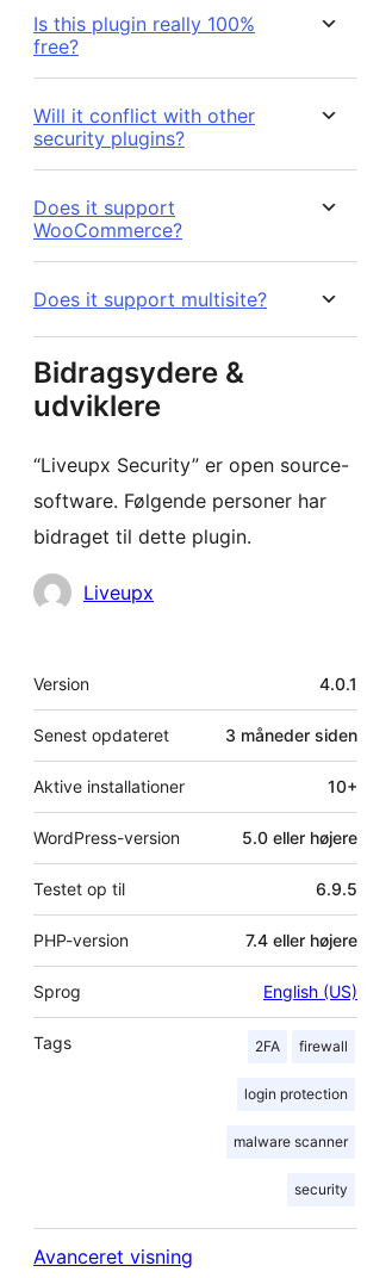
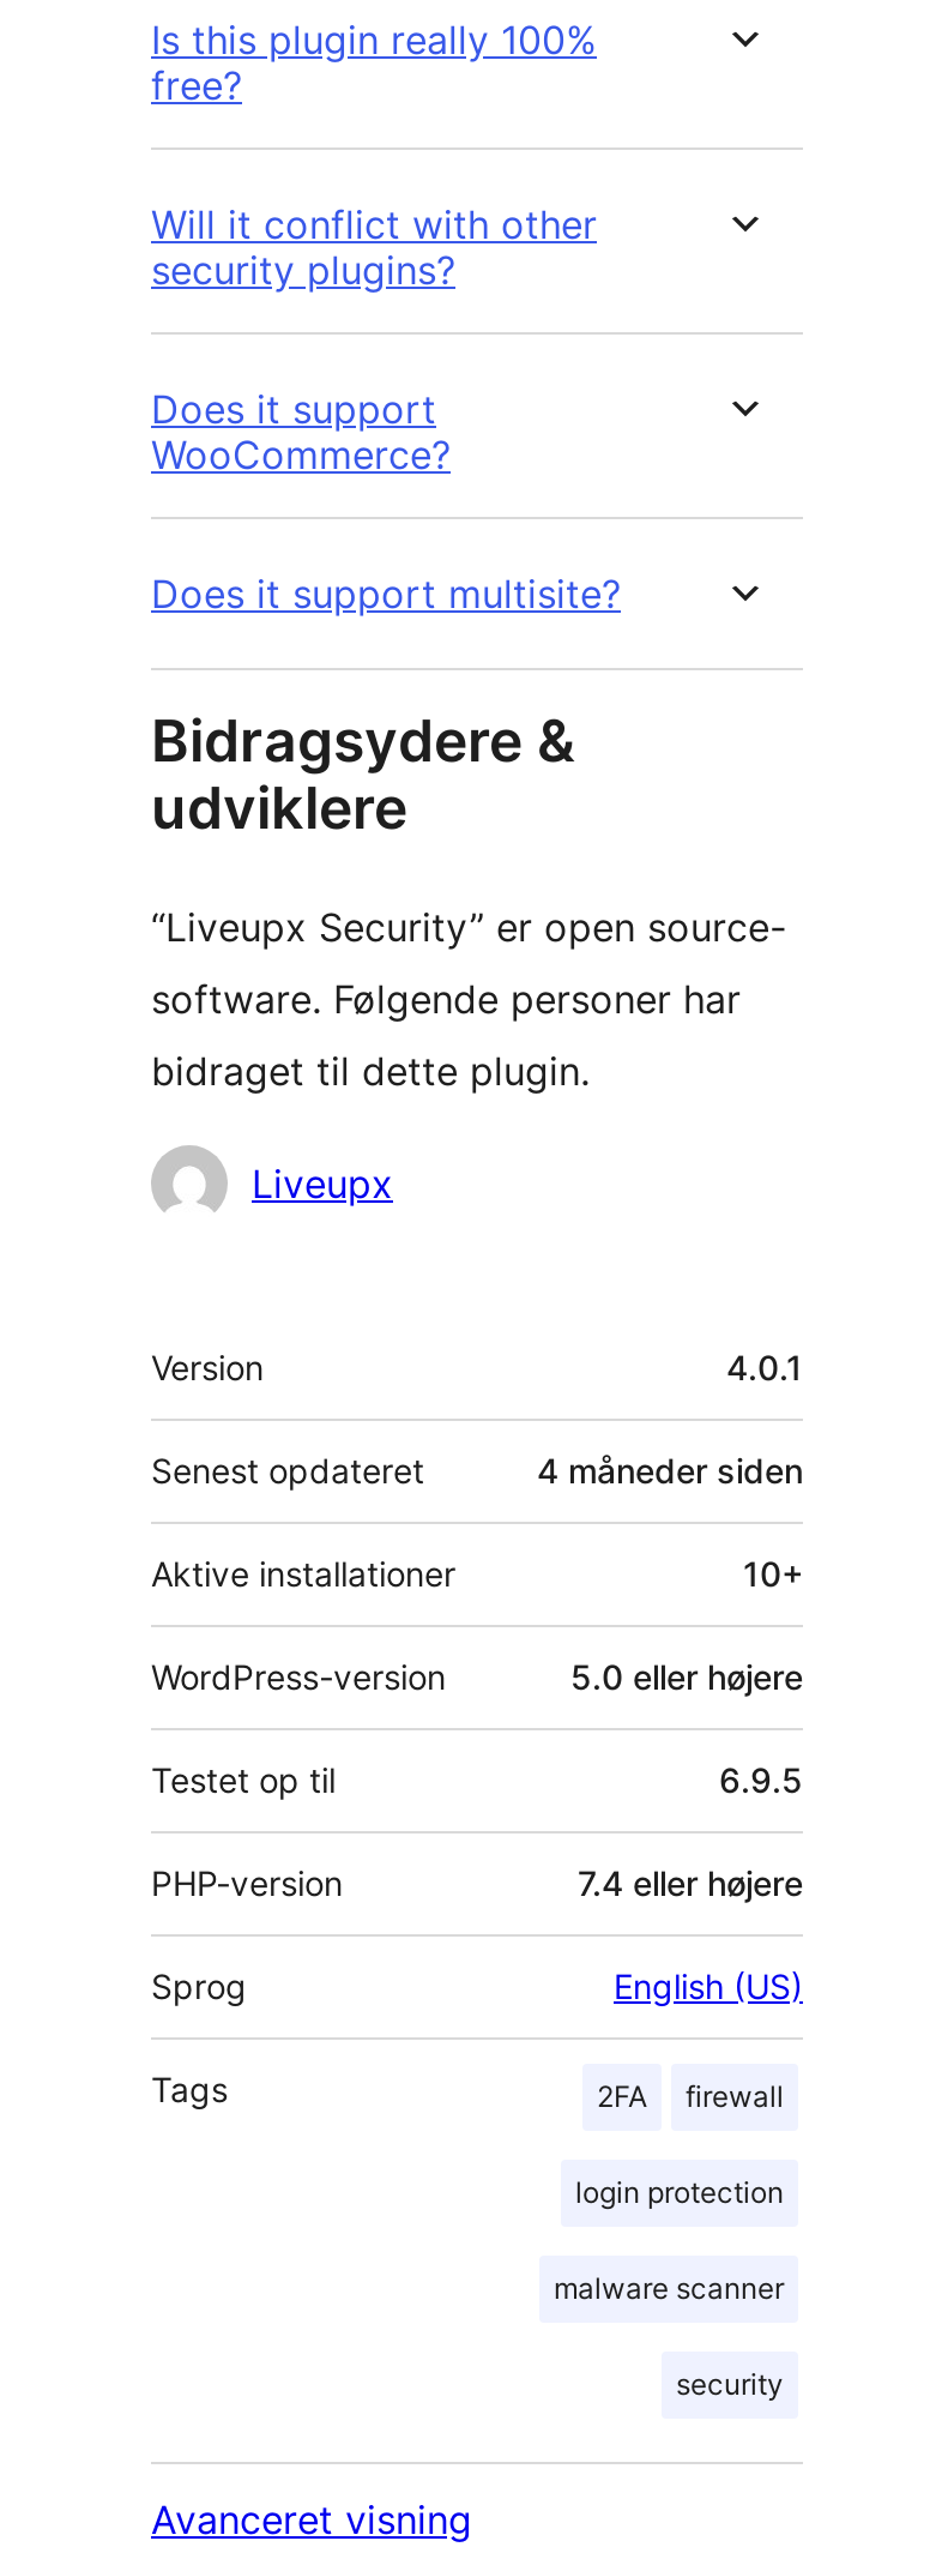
[225,725,357,745] 3 måneder siden -> [537,1450,803,1491] 4 måneder siden

